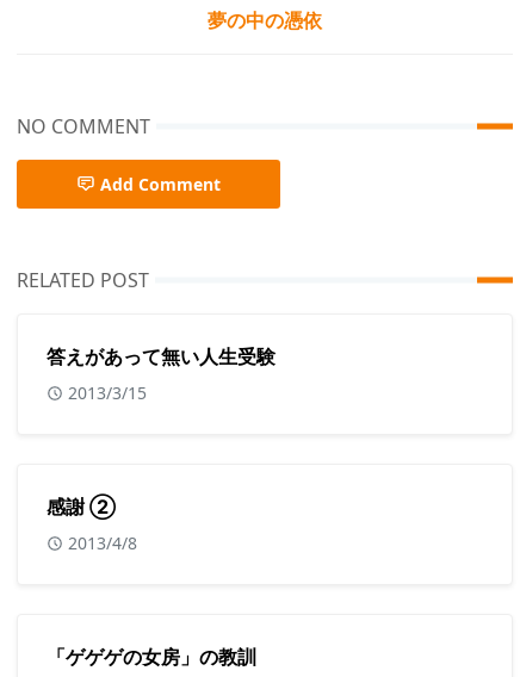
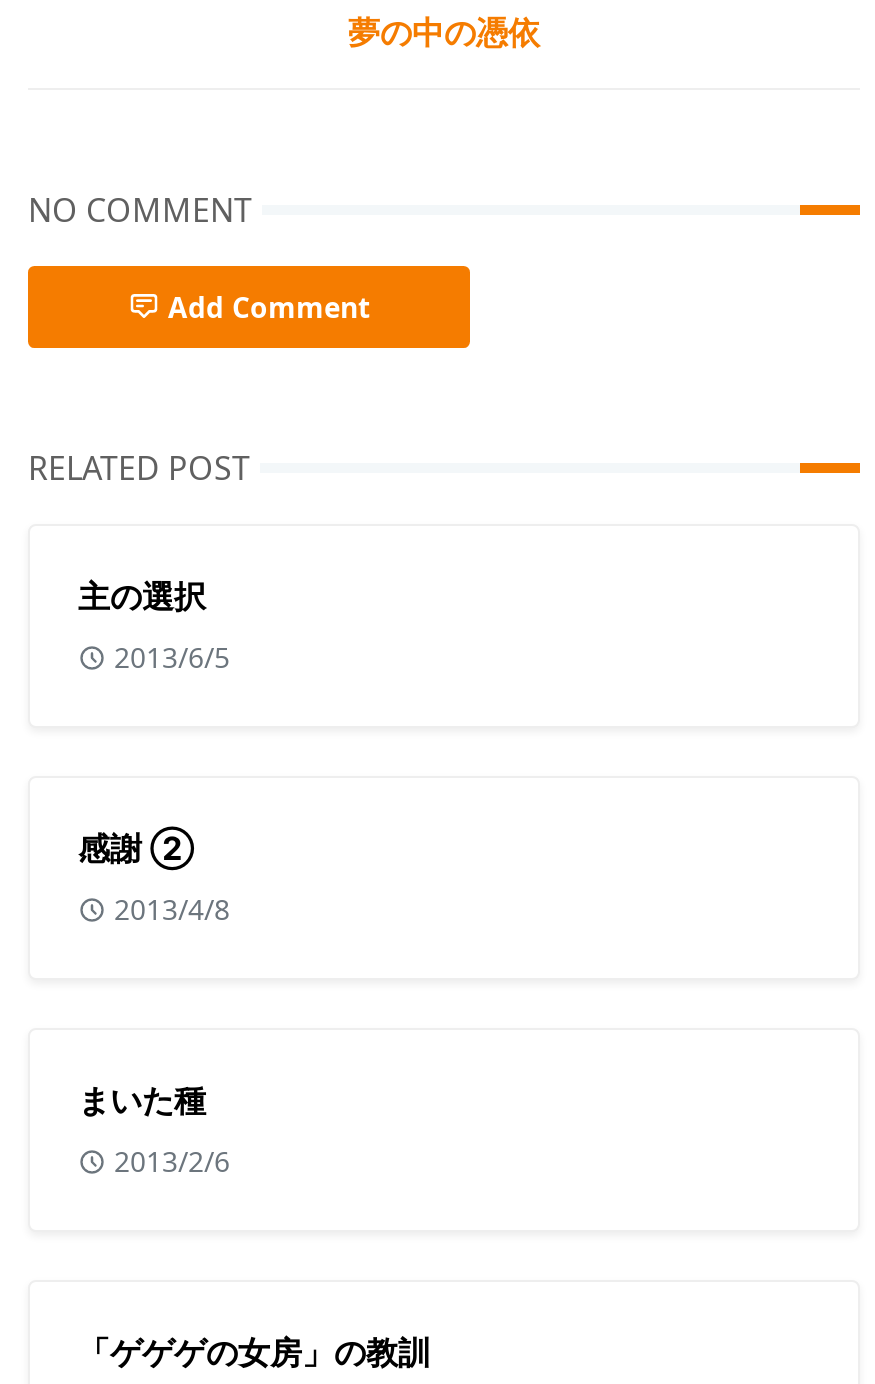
[47,343,276,369] 答えがあって無い人生受験 -> [78,574,206,618] 主の選択
[68,381,147,404] 2013/3/15 -> [114,638,230,676] 2013/6/5
none -> [78,1078,230,1180] まいた種 | 2013/2/6

